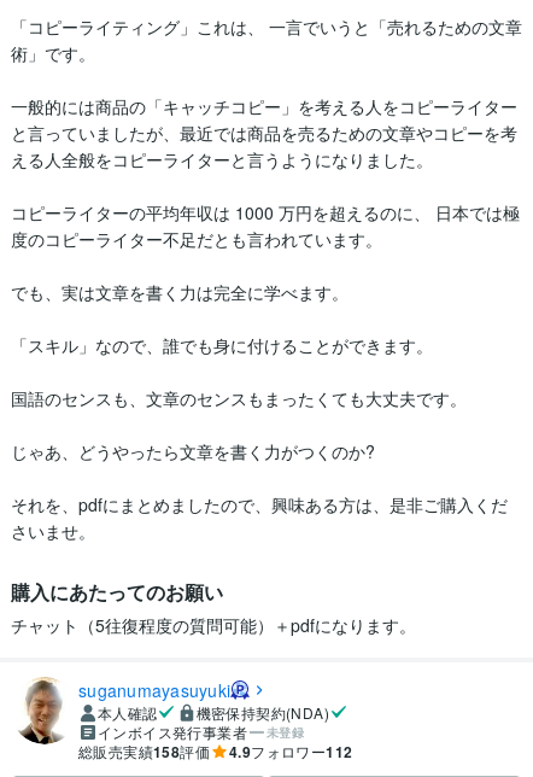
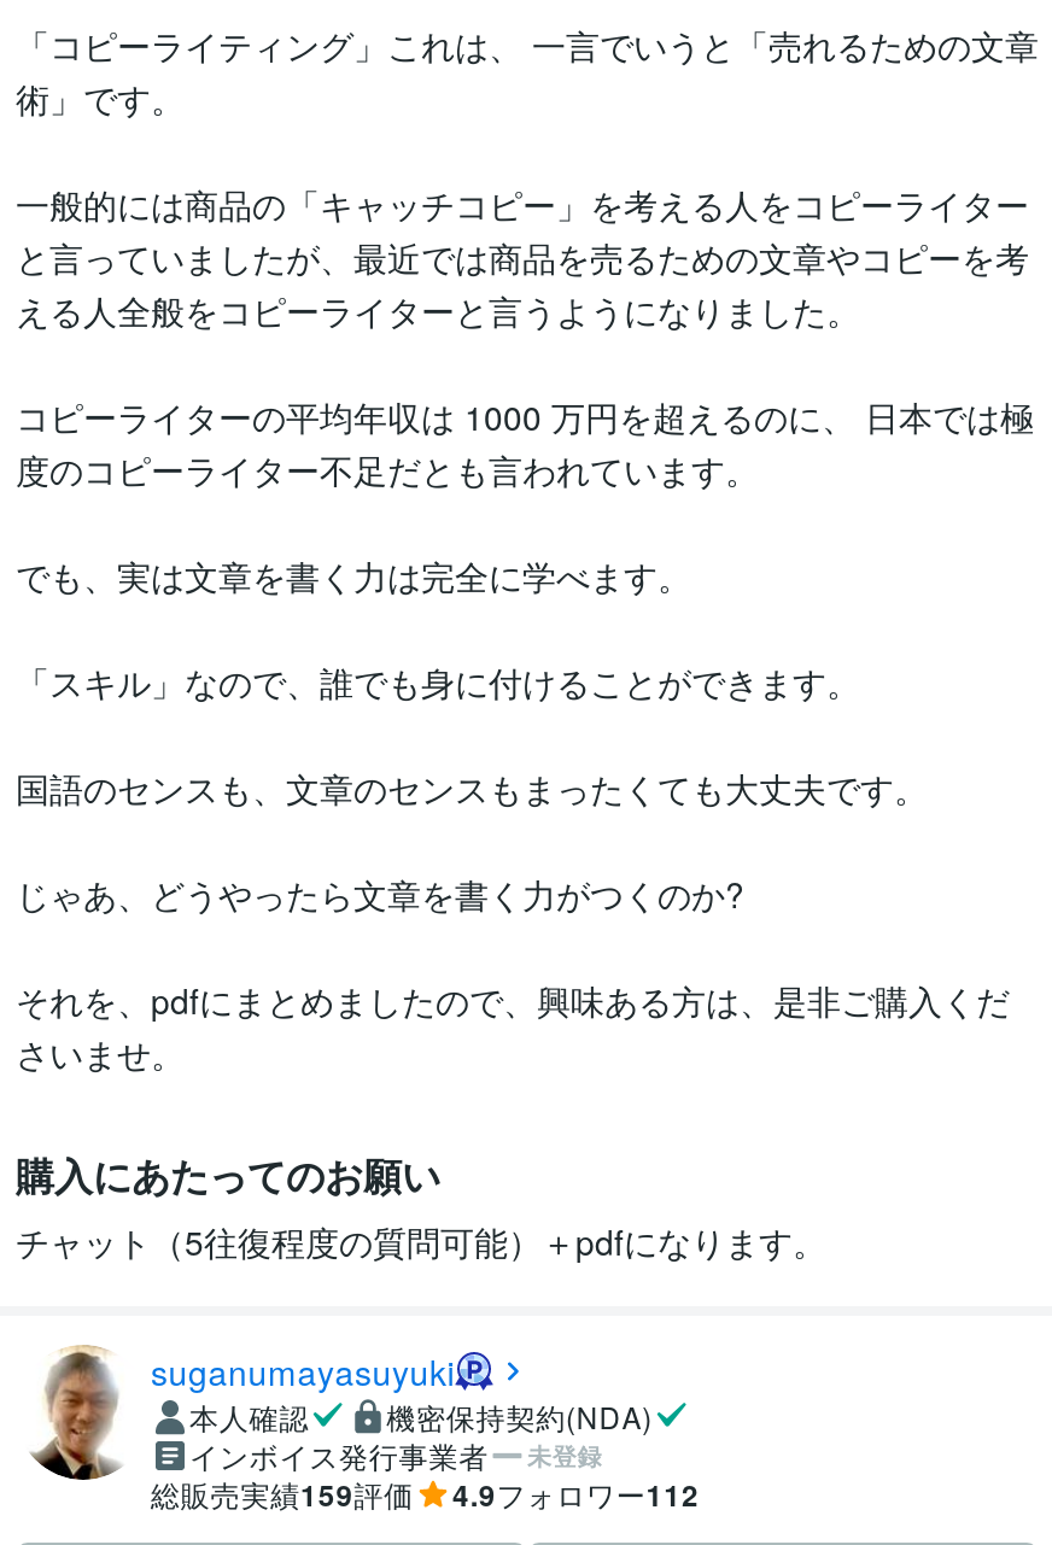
[78,741,210,763] 総販売実績158評価 -> [151,1473,414,1516] 総販売実績159評価

